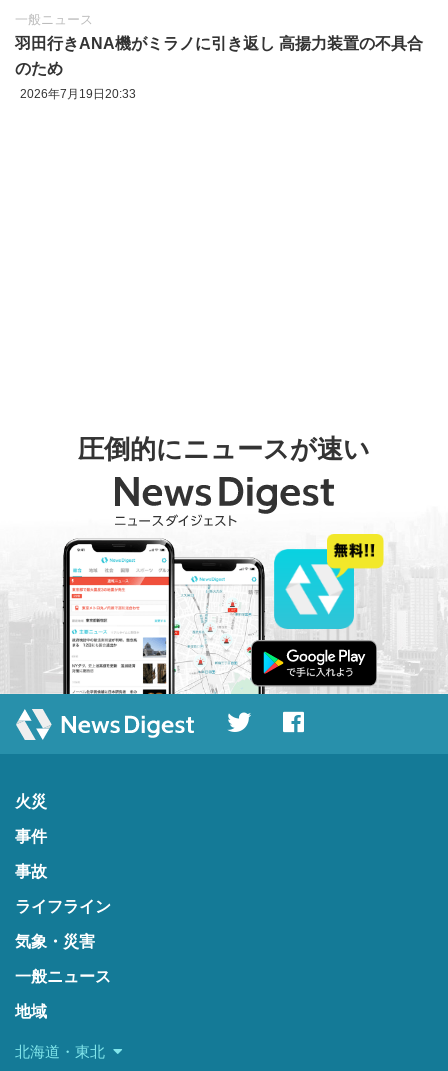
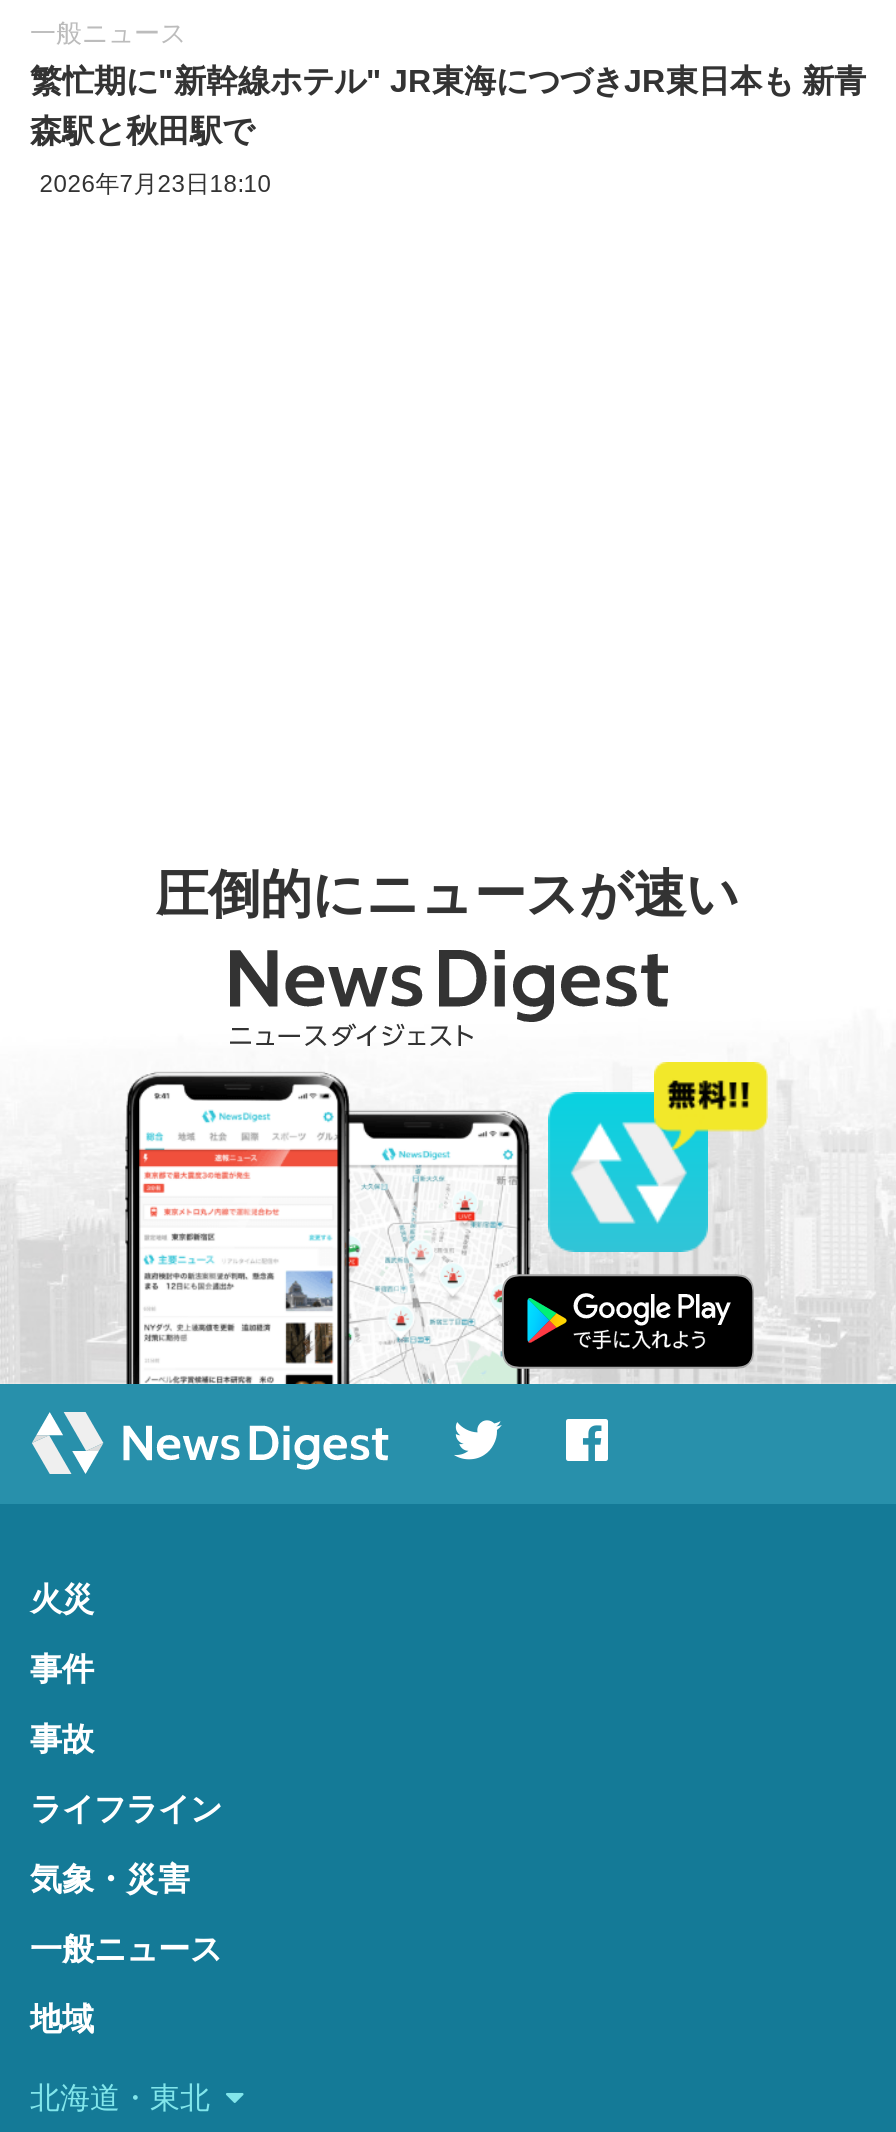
[15,35,423,52] 羽田行きANA機がミラノに引き返し 高揚力装置の不具合 -> [30,63,866,97] 繁忙期に"新幹線ホテル" JR東海につづきJR東日本も 新青
[15,60,63,77] のため -> [30,113,254,147] 森駅と秋田駅で
[20,87,136,101] 2026年7月19日20:33 -> [40,169,272,197] 2026年7月23日18:10

